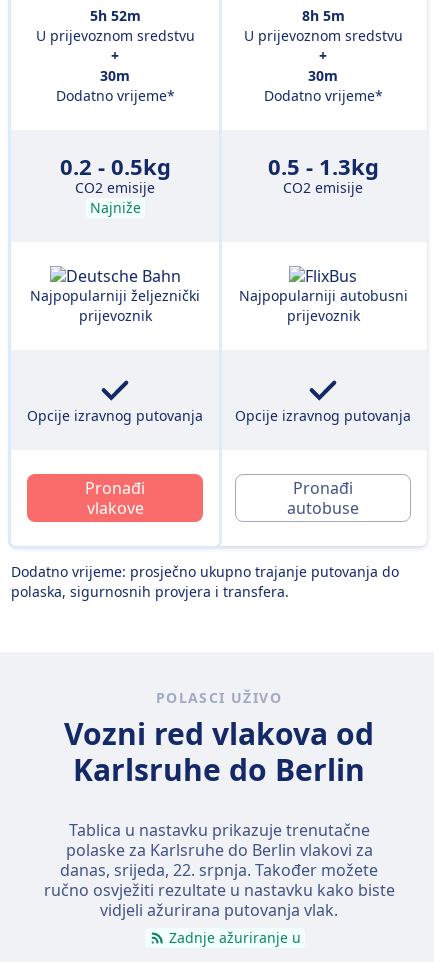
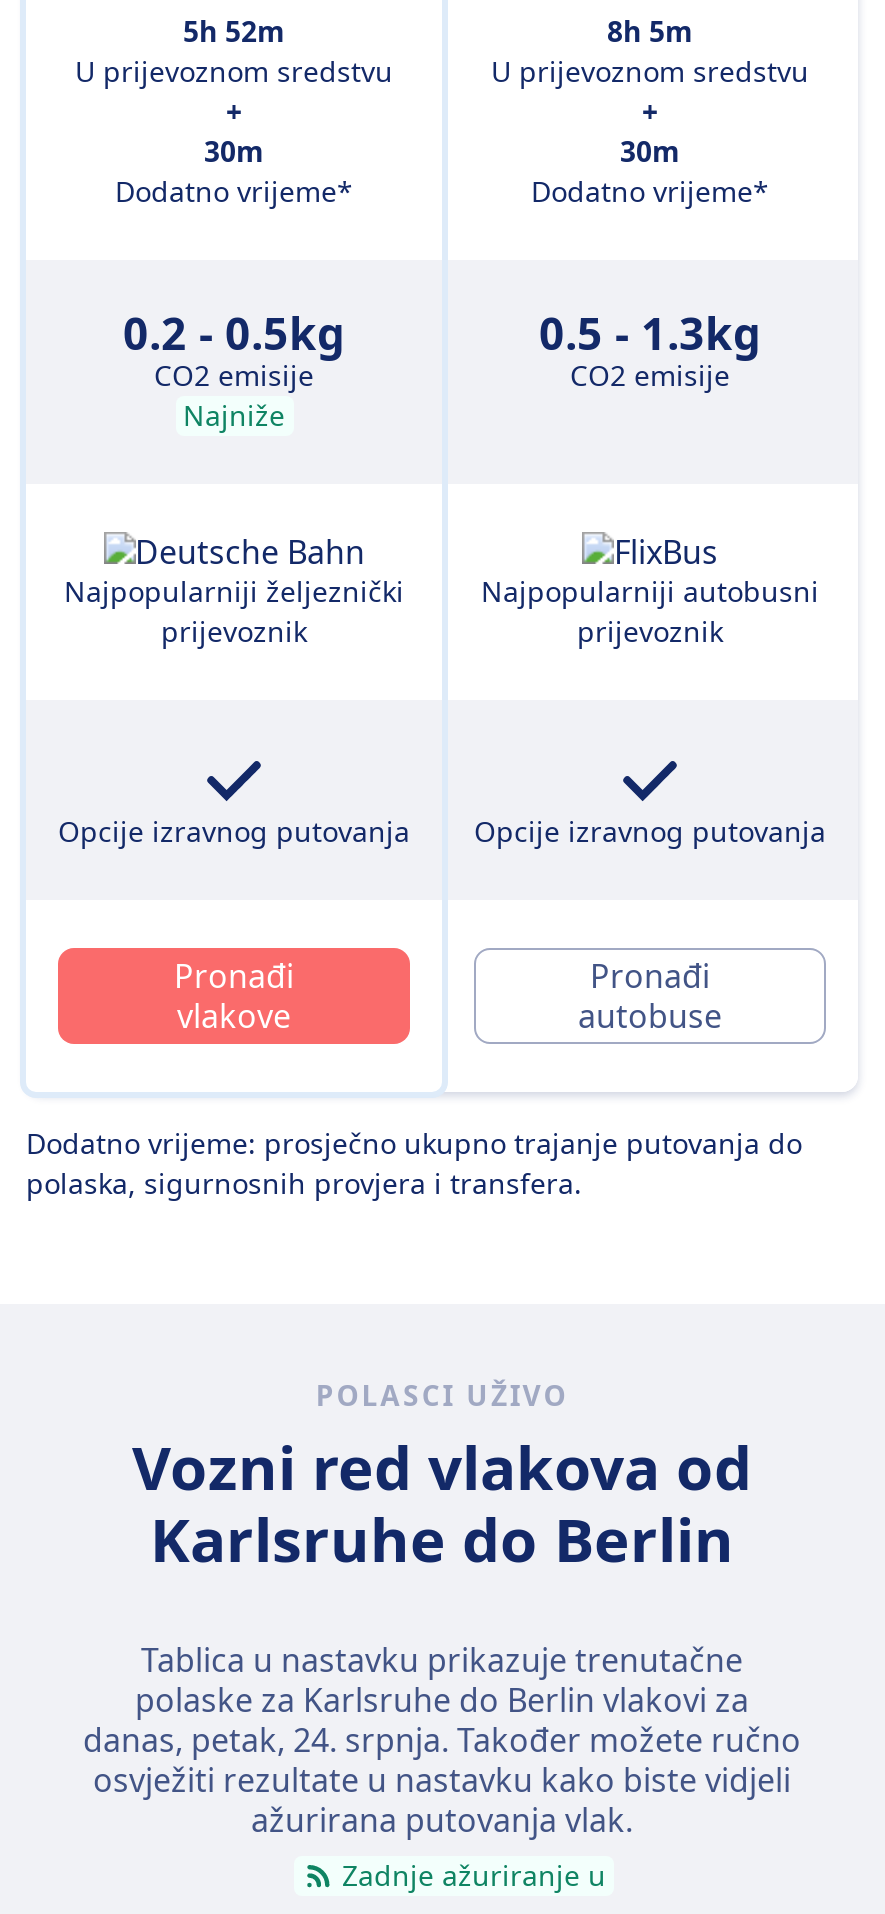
[43,859,394,921] danas, srijeda, 22. srpnja. Također možete | ručno osvježiti rezultate u nastavku kako biste | vidjeli ažurirana putovanja vlak. -> [83,1718,801,1842] danas, petak, 24. srpnja. Također možete ručno | osvježiti rezultate u nastavku kako biste vidjeli | ažurirana putovanja vlak.

